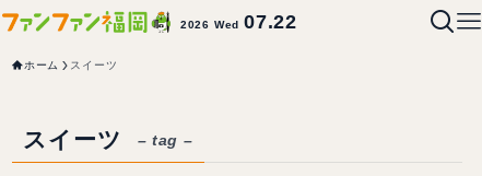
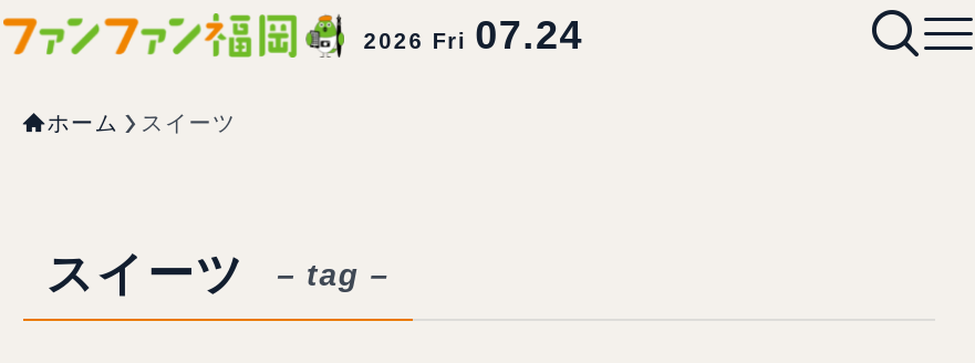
[180,11,297,33] 2026 Wed 07.22 -> [364,13,583,58] 2026 Fri 07.24

